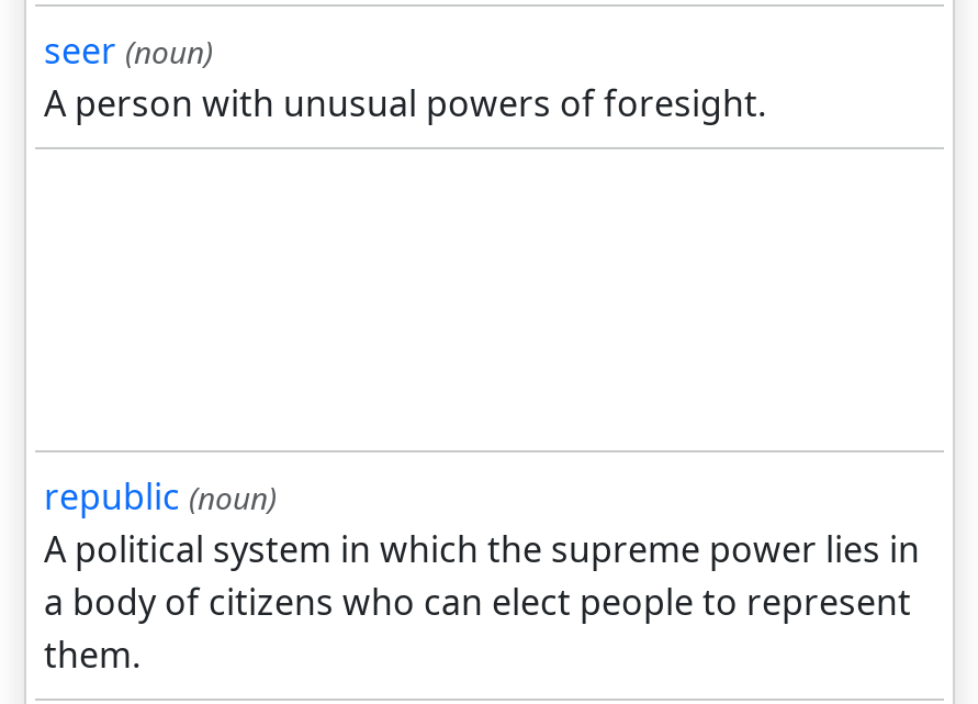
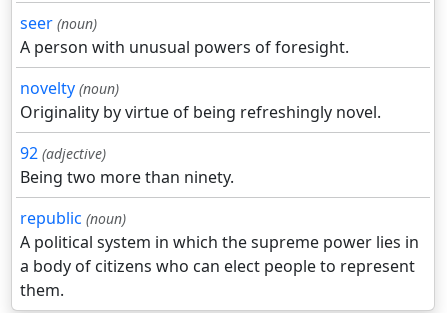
none -> [20,77,381,188] novelty (noun) | Originality by virtue of being refreshingly novel. | 92 (adjective) | Being two more than ninety.

